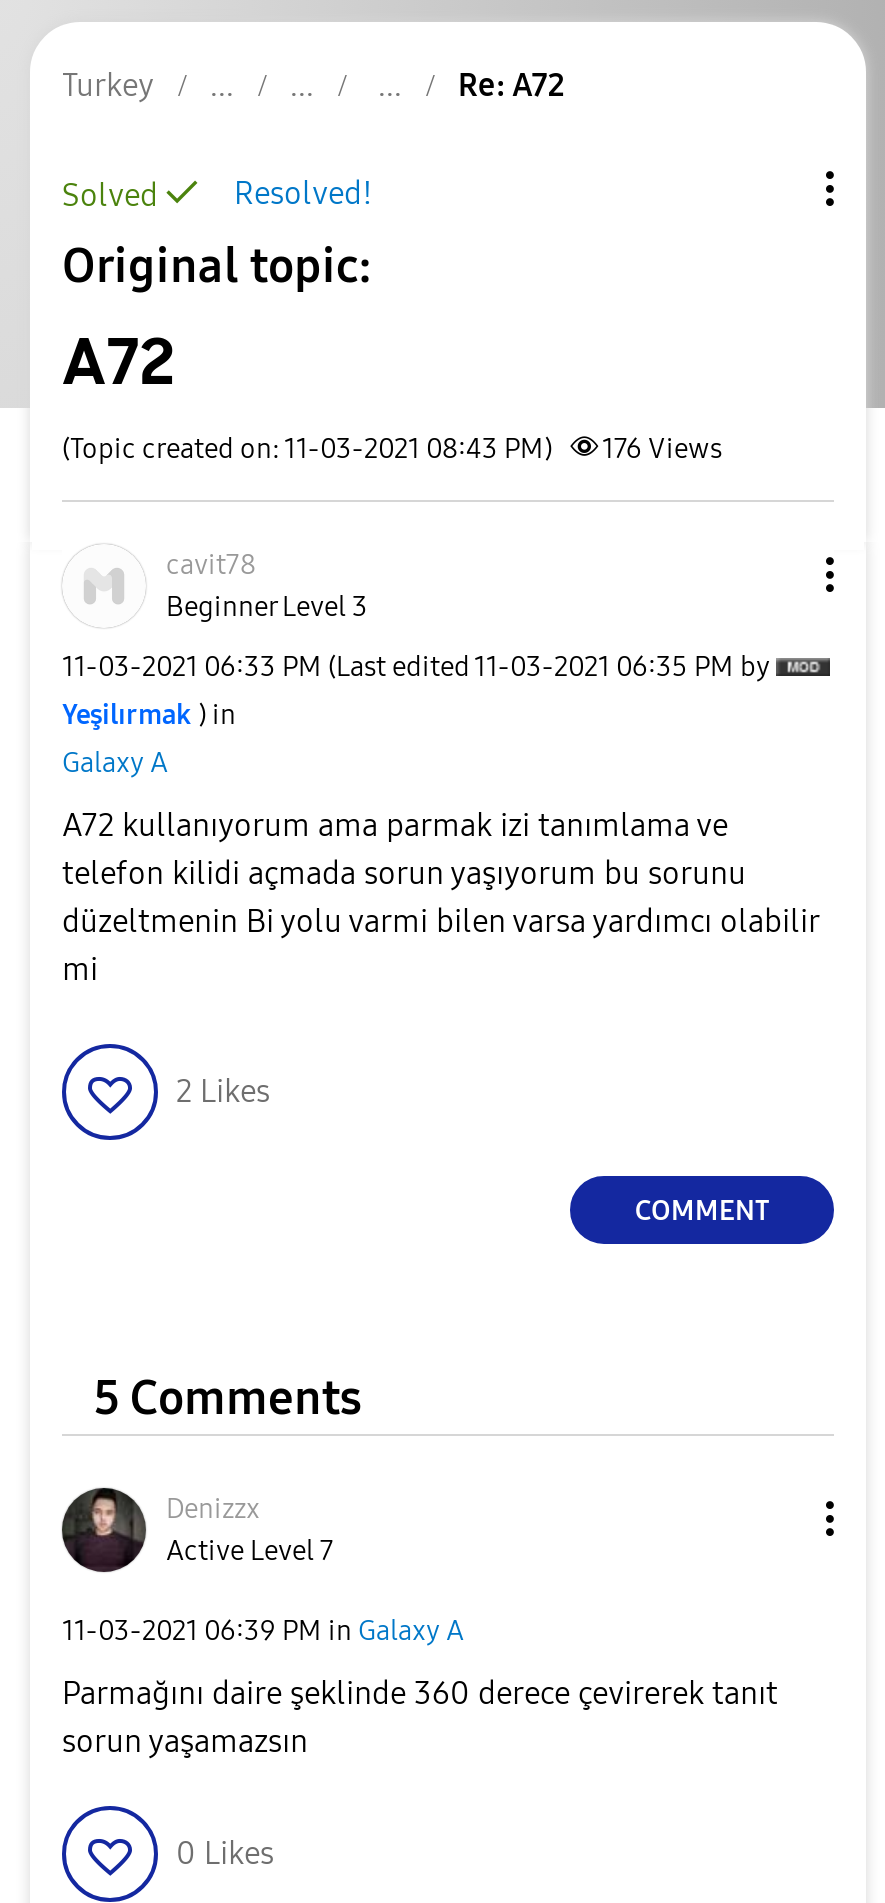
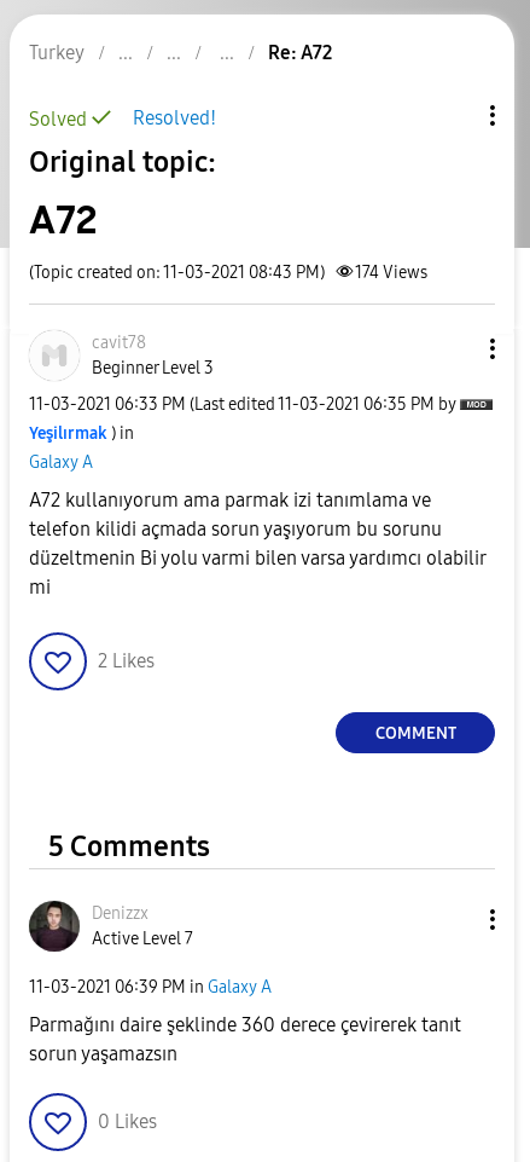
[62,432,722,466] (Topic created on: 11-03-2021 08:43 PM) 176 Views -> [29,262,427,283] (Topic created on: 11-03-2021 08:43 PM) 174 Views

